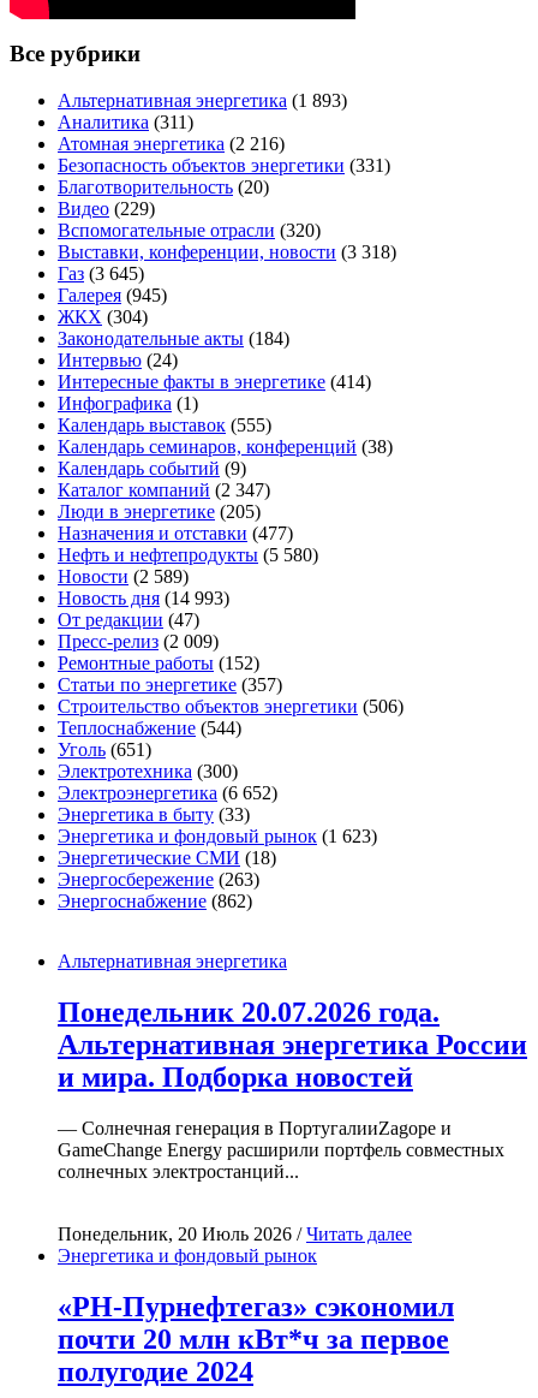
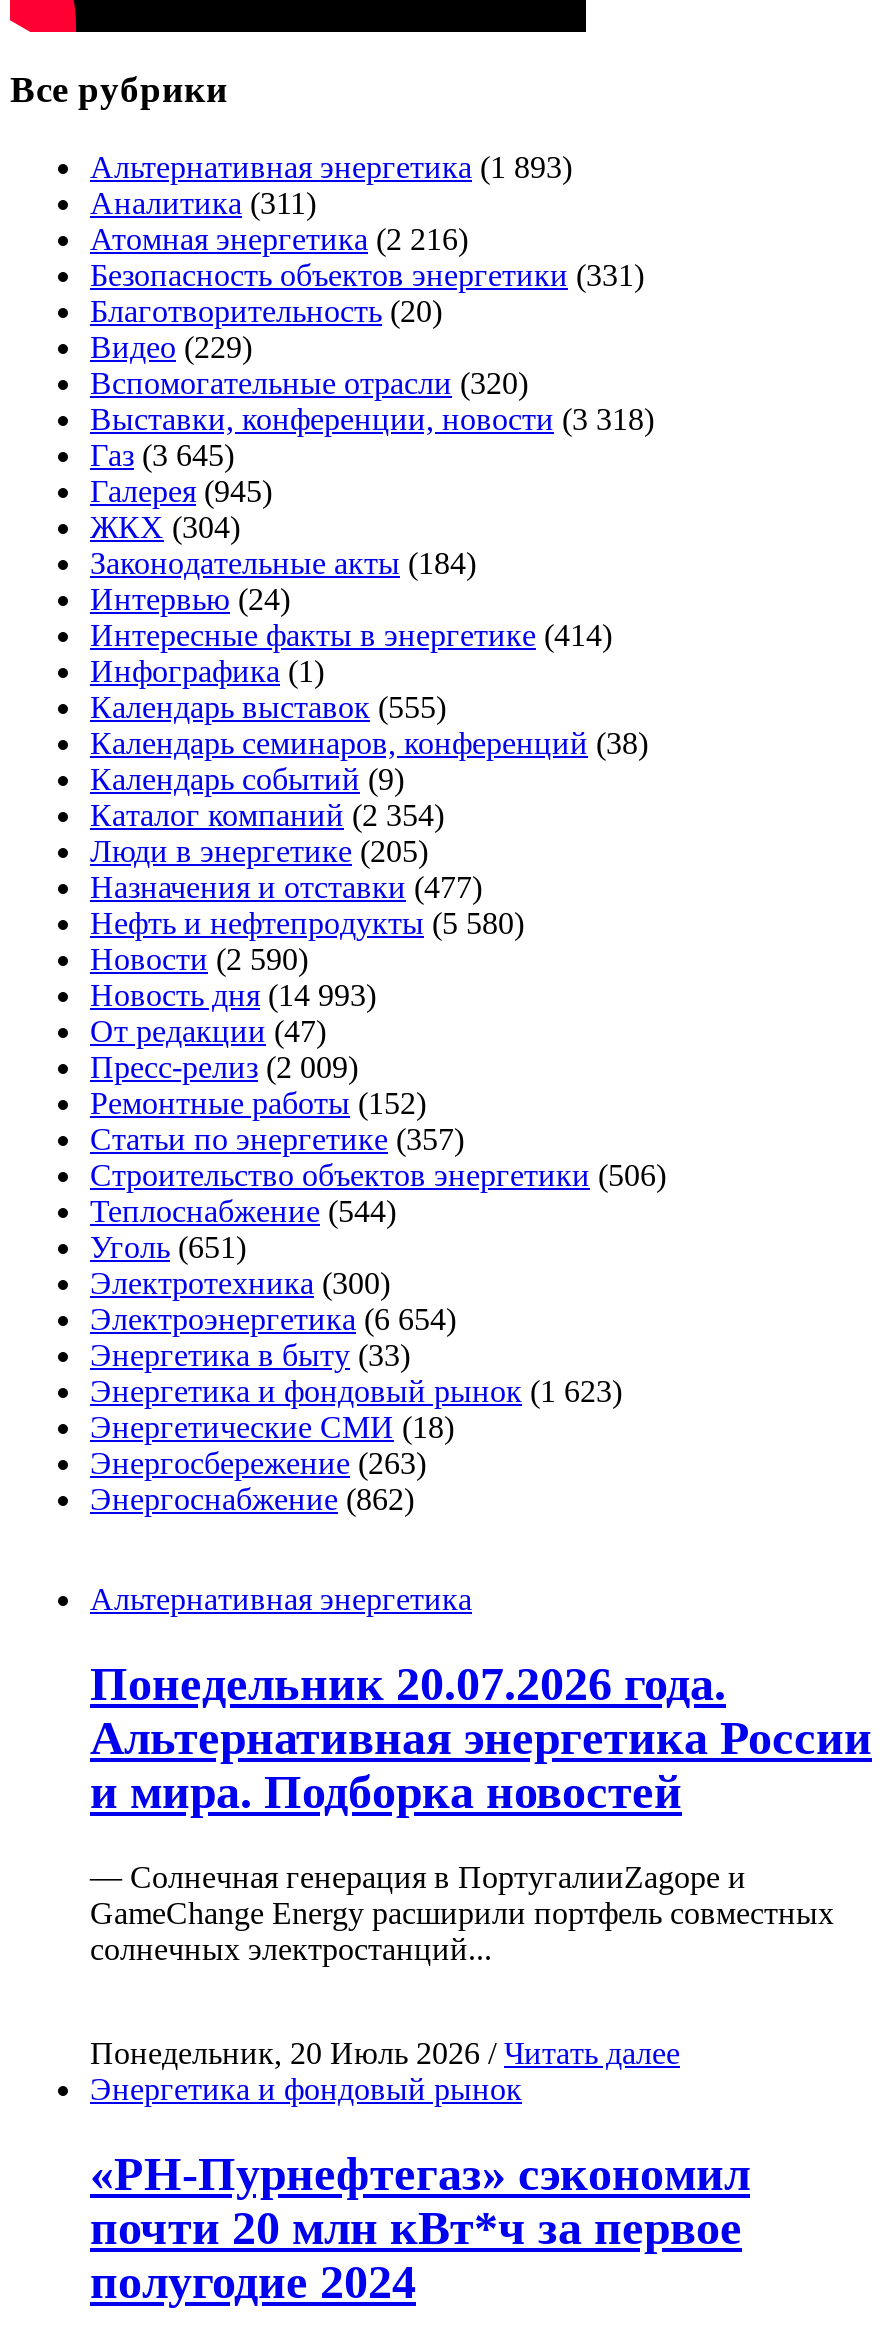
[58,480,270,500] Каталог компаний (2 347) -> [90,798,444,832] Каталог компаний (2 354)
[58,566,189,587] Новости (2 589) -> [90,942,308,976] Новости (2 590)
[58,783,277,803] Электроэнергетика (6 652) -> [90,1302,456,1336] Электроэнергетика (6 654)

